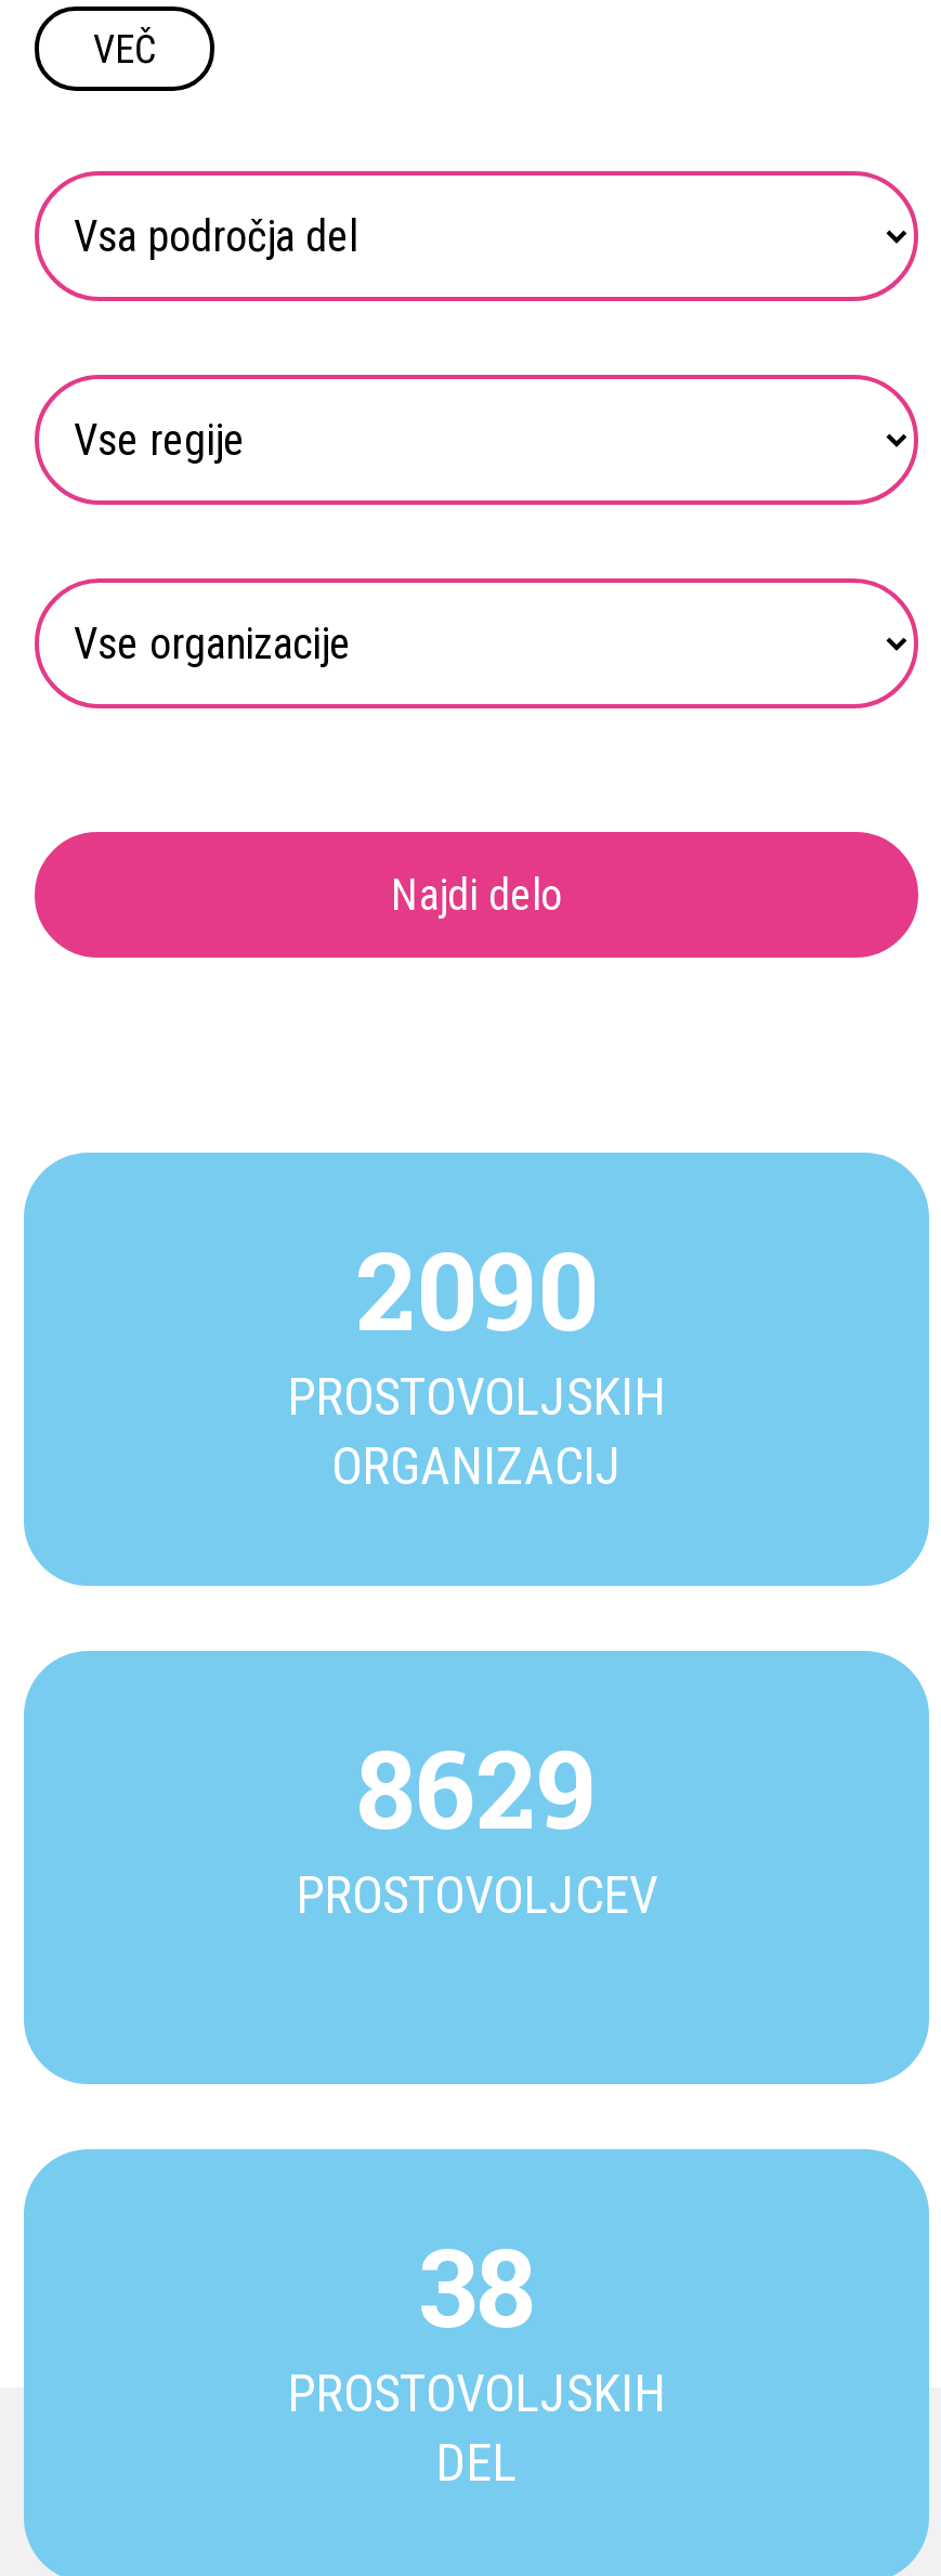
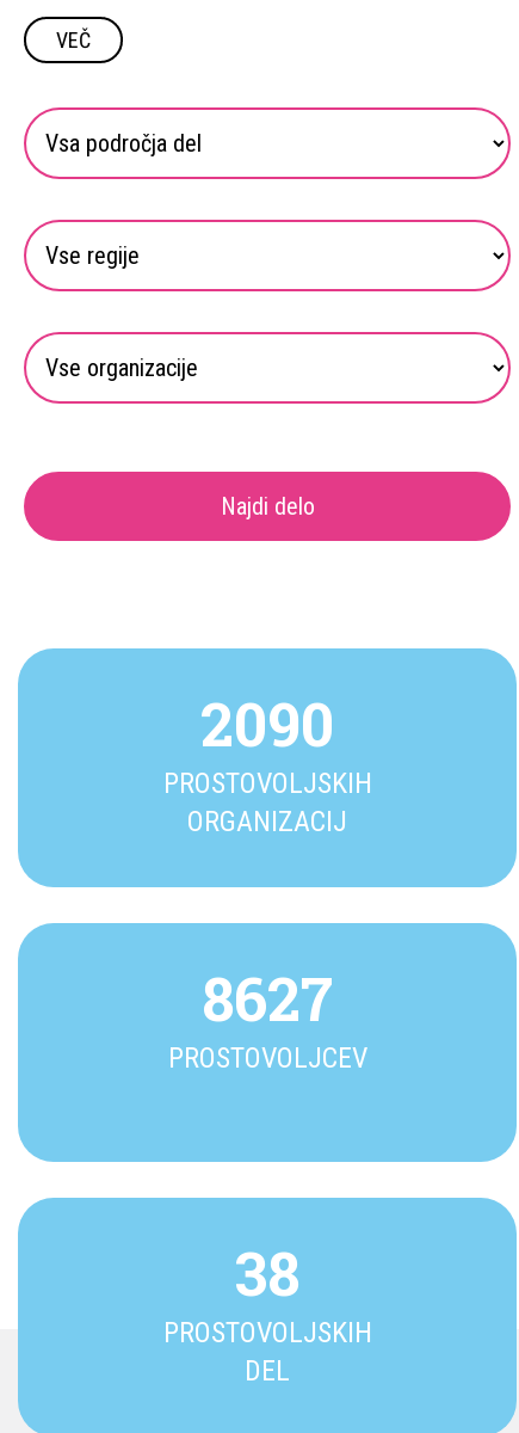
[356,1716,597,1859] 8629 -> [202,959,333,1038] 8627

